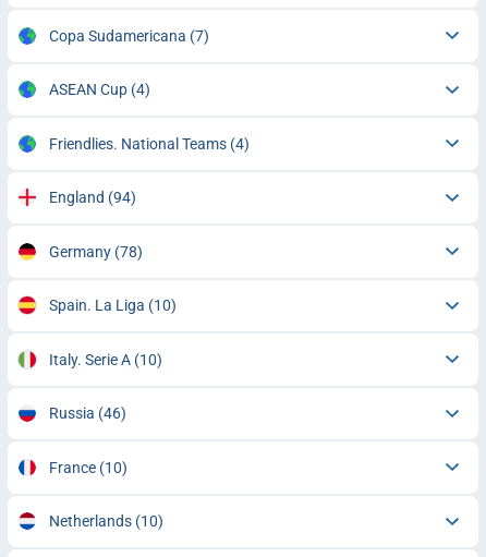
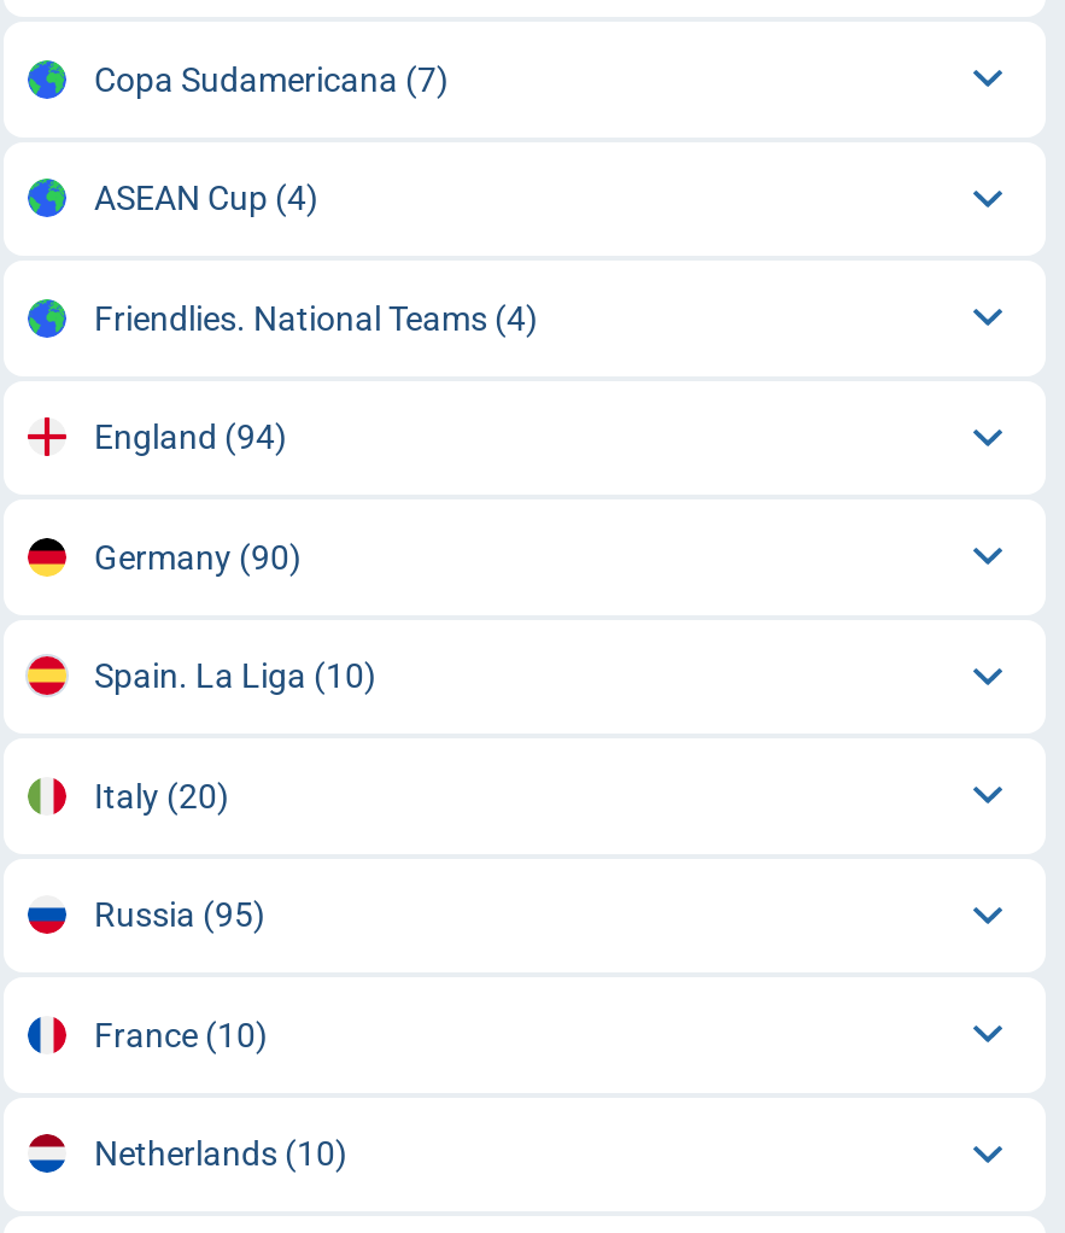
[48,243,142,260] Germany (78) -> [94,538,302,576] Germany (90)
[48,351,162,368] Italy. Serie A (10) -> [94,776,229,815] Italy (20)
[48,405,126,422] Russia (46) -> [94,896,265,934] Russia (95)

